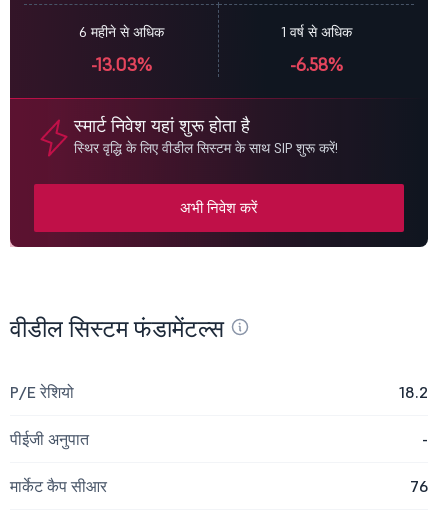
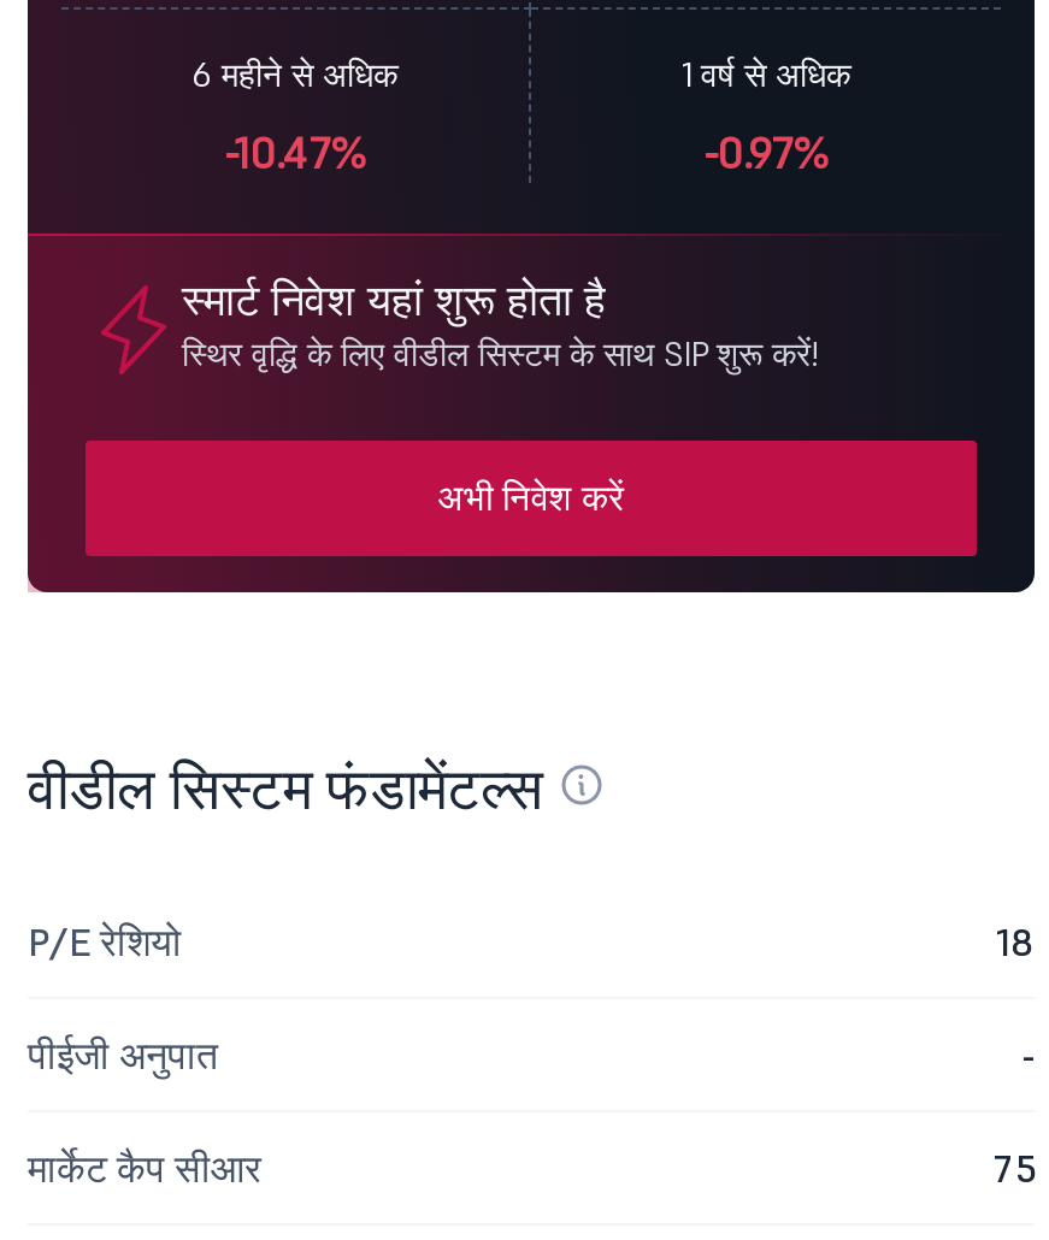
[90,53,151,76] -13.03% -> [223,125,367,181] -10.47%
[290,53,343,76] -6.58% -> [702,125,830,181] -0.97%
[399,382,428,402] 18.2 -> [996,917,1035,966] 18
[410,476,428,496] 76 -> [994,1144,1035,1192] 75

